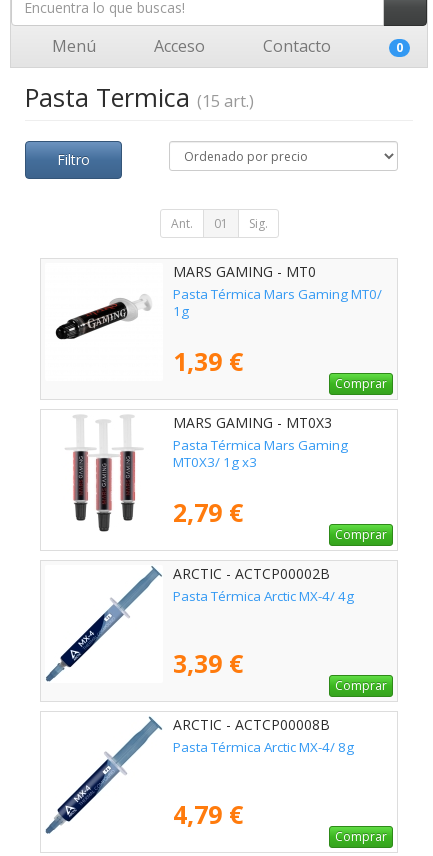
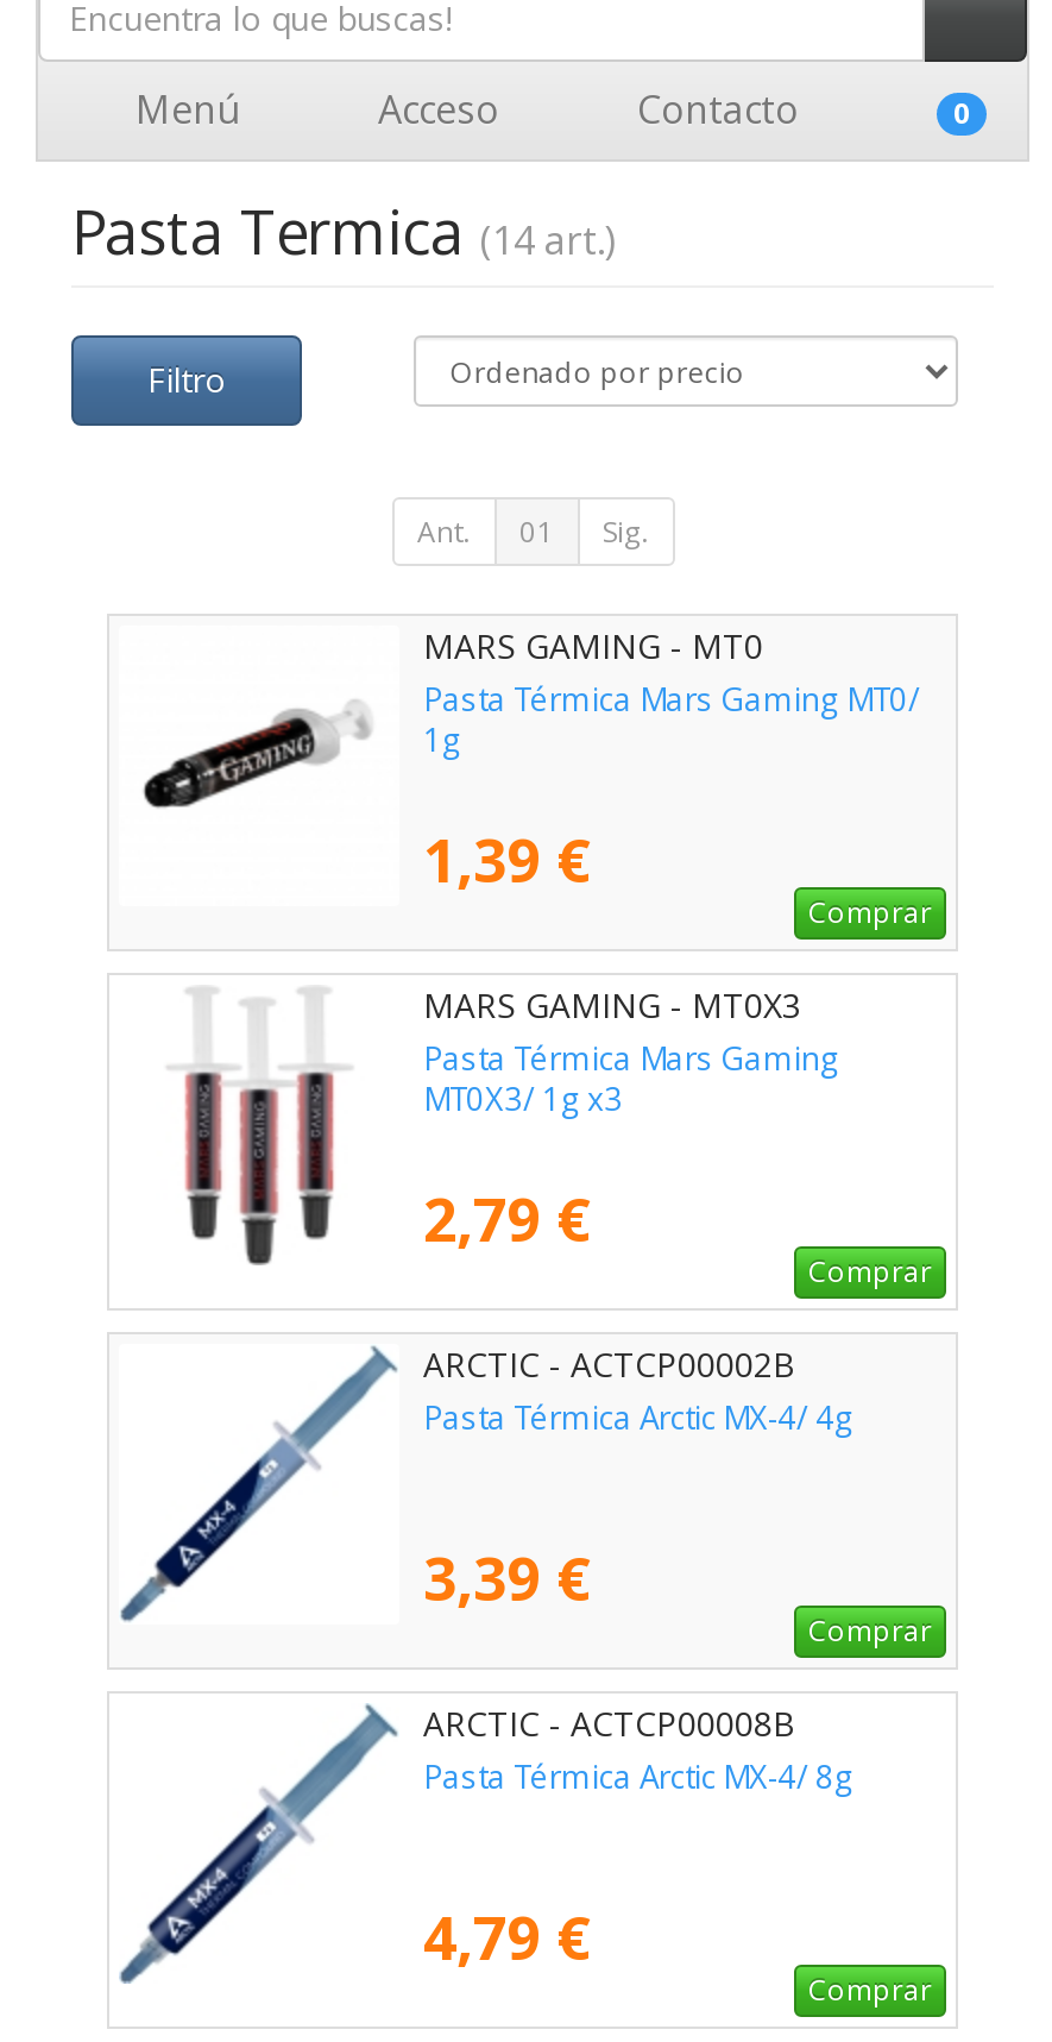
[25,80,254,114] Pasta Termica (15 art.) -> [71,190,616,271] Pasta Termica (14 art.)

